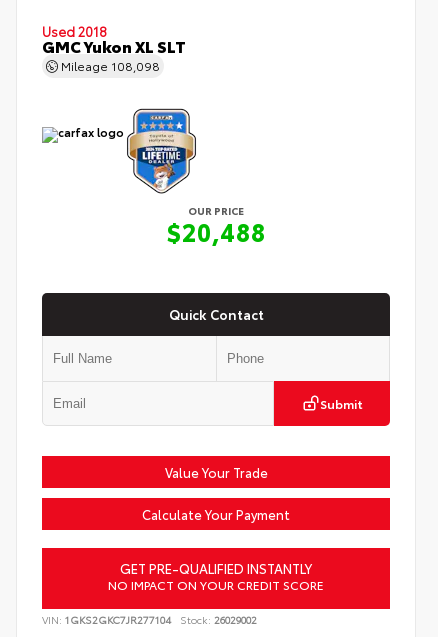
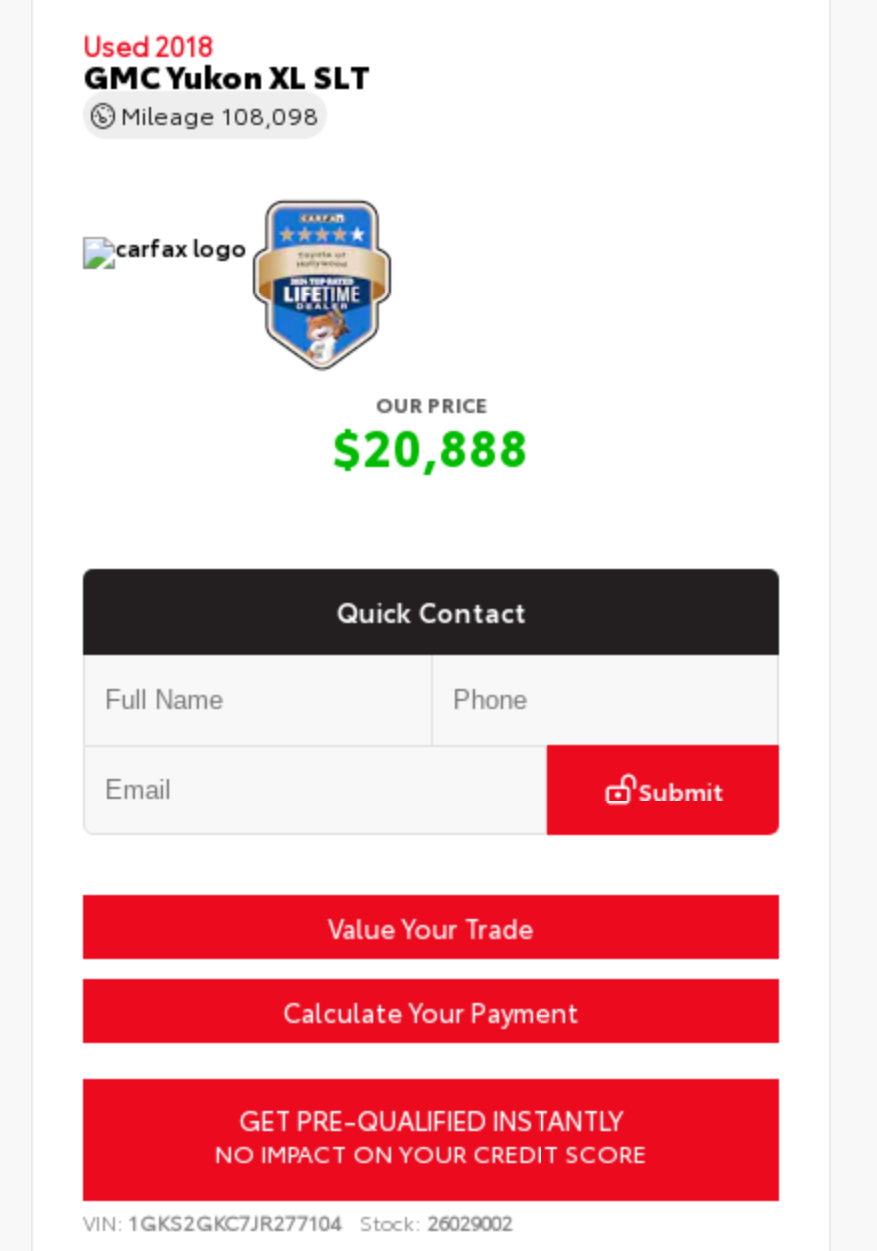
[166,214,265,248] $20,488 -> [333,409,529,477] $20,888

